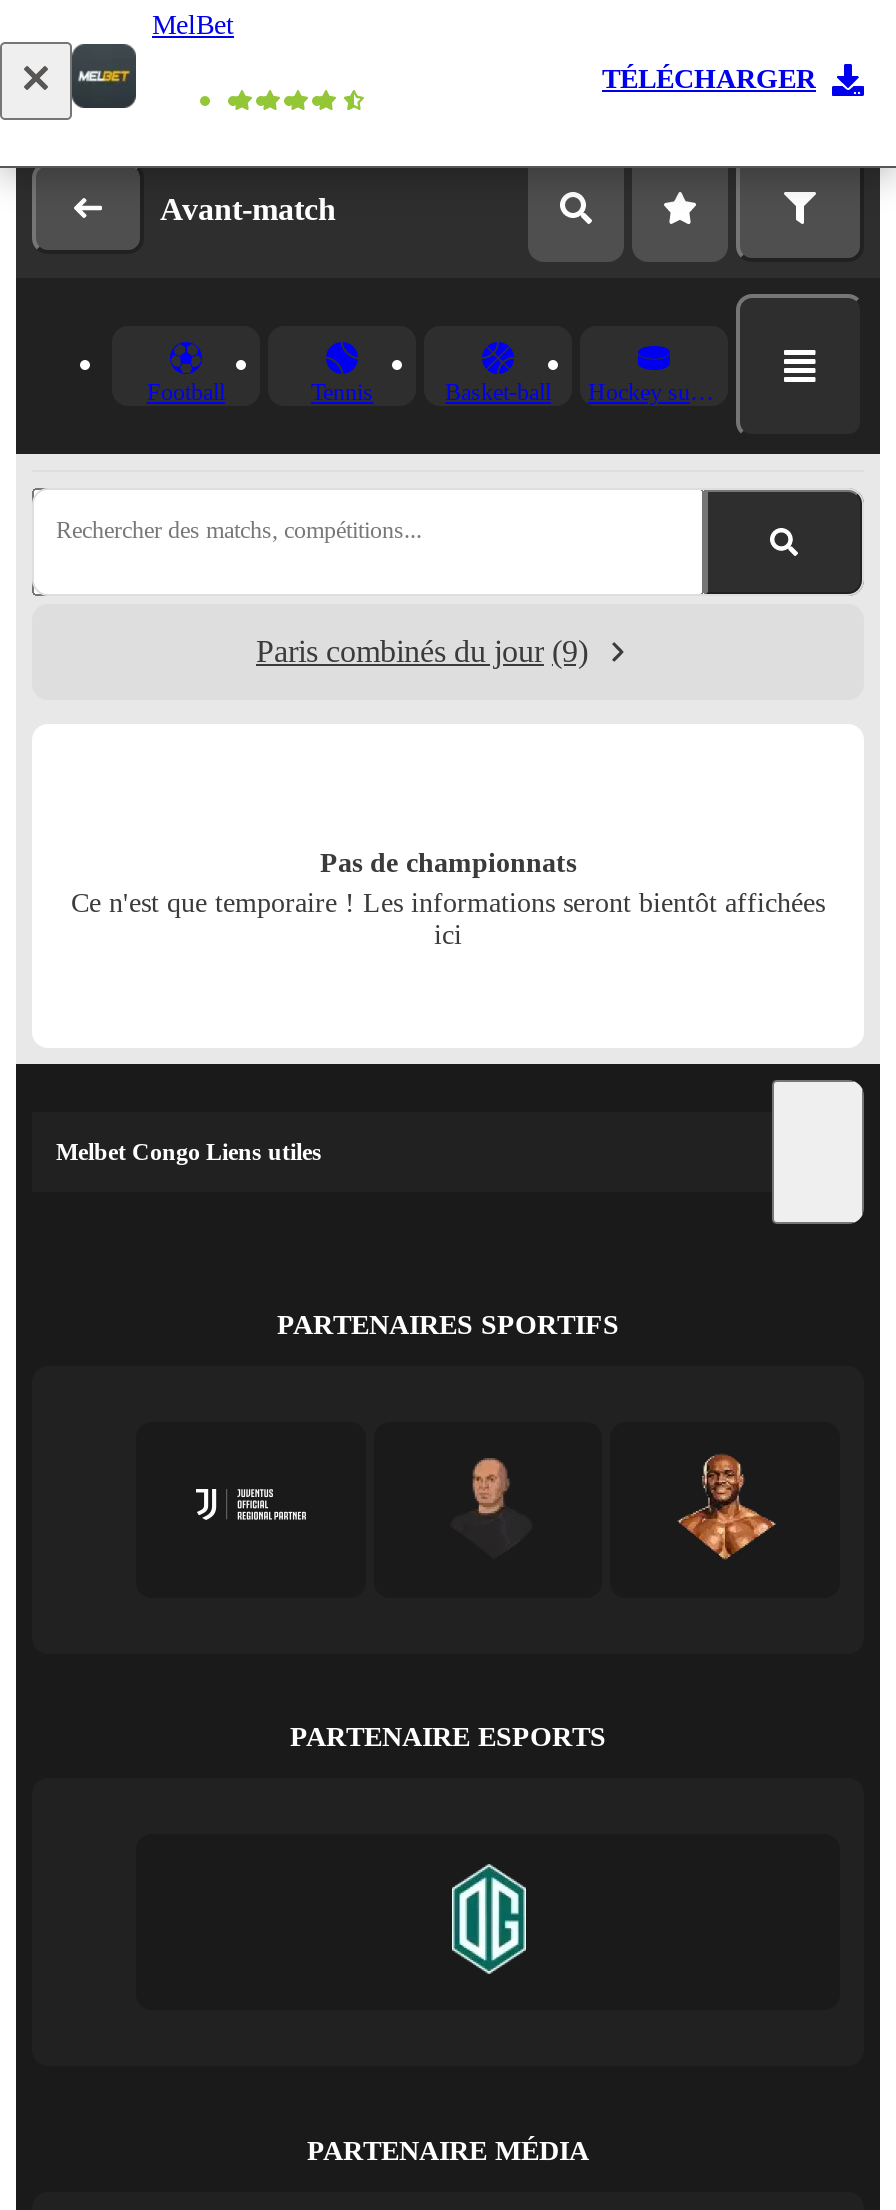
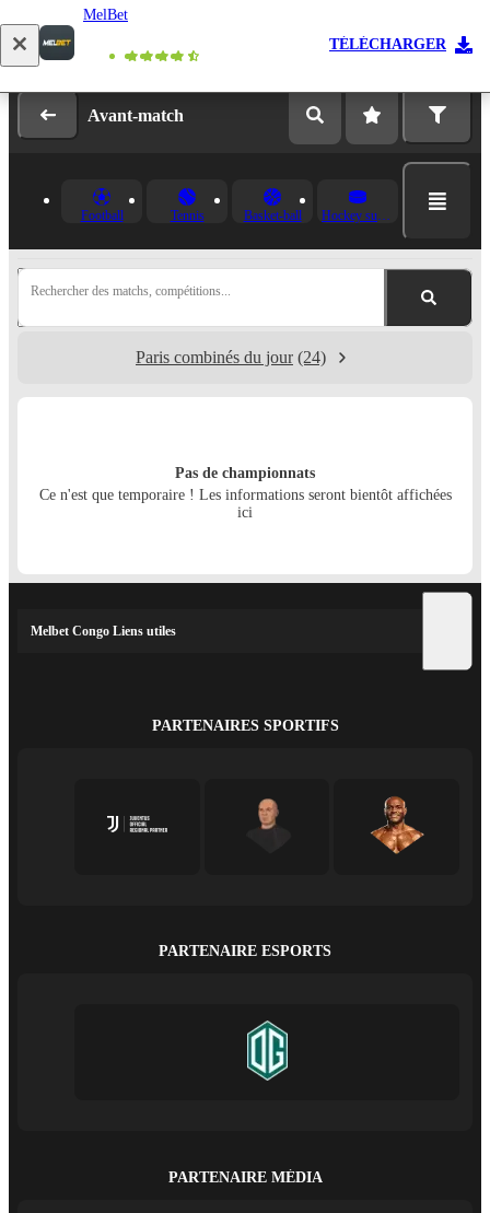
[256,634,588,668] Paris combinés du jour (9) -> [136,348,326,366] Paris combinés du jour (24)

